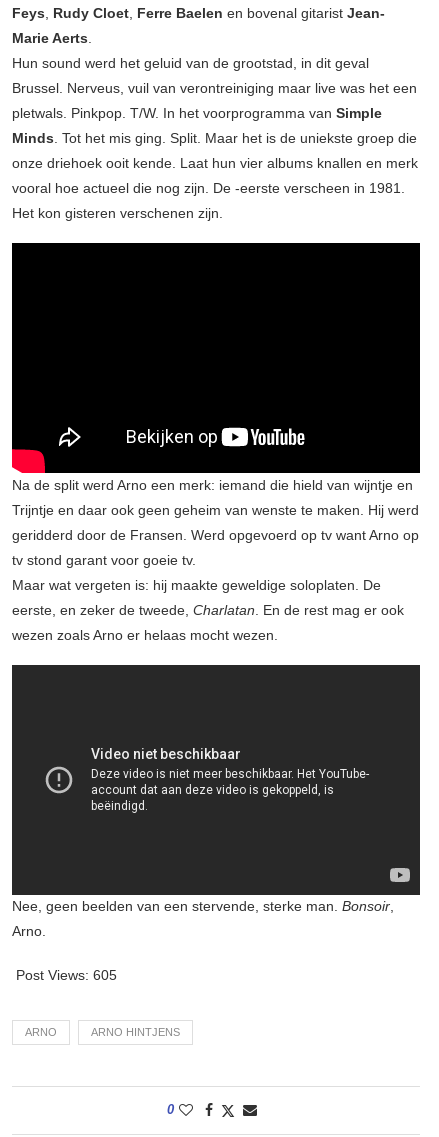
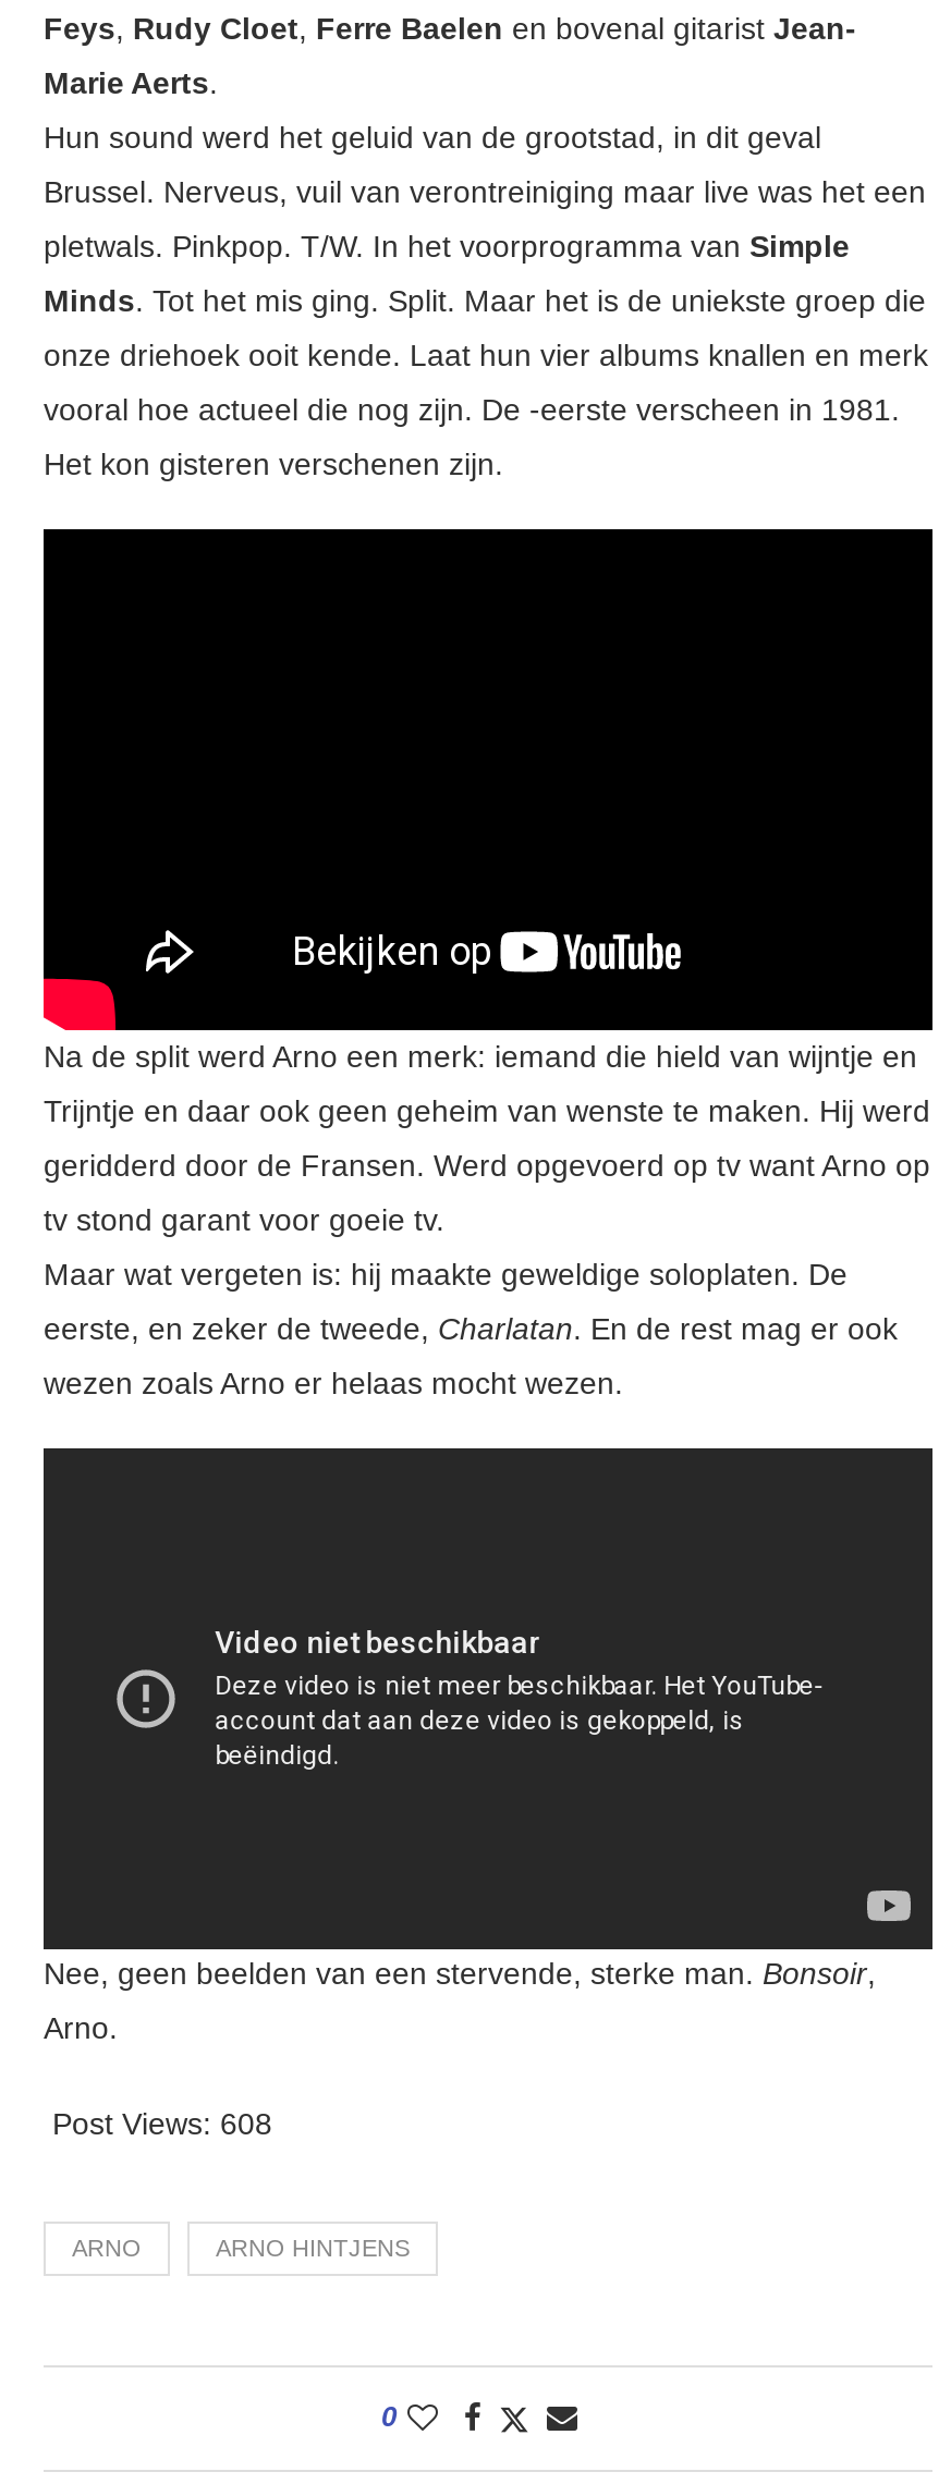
[16,967,117,983] Post Views: 605 -> [52,2107,272,2142] Post Views: 608

